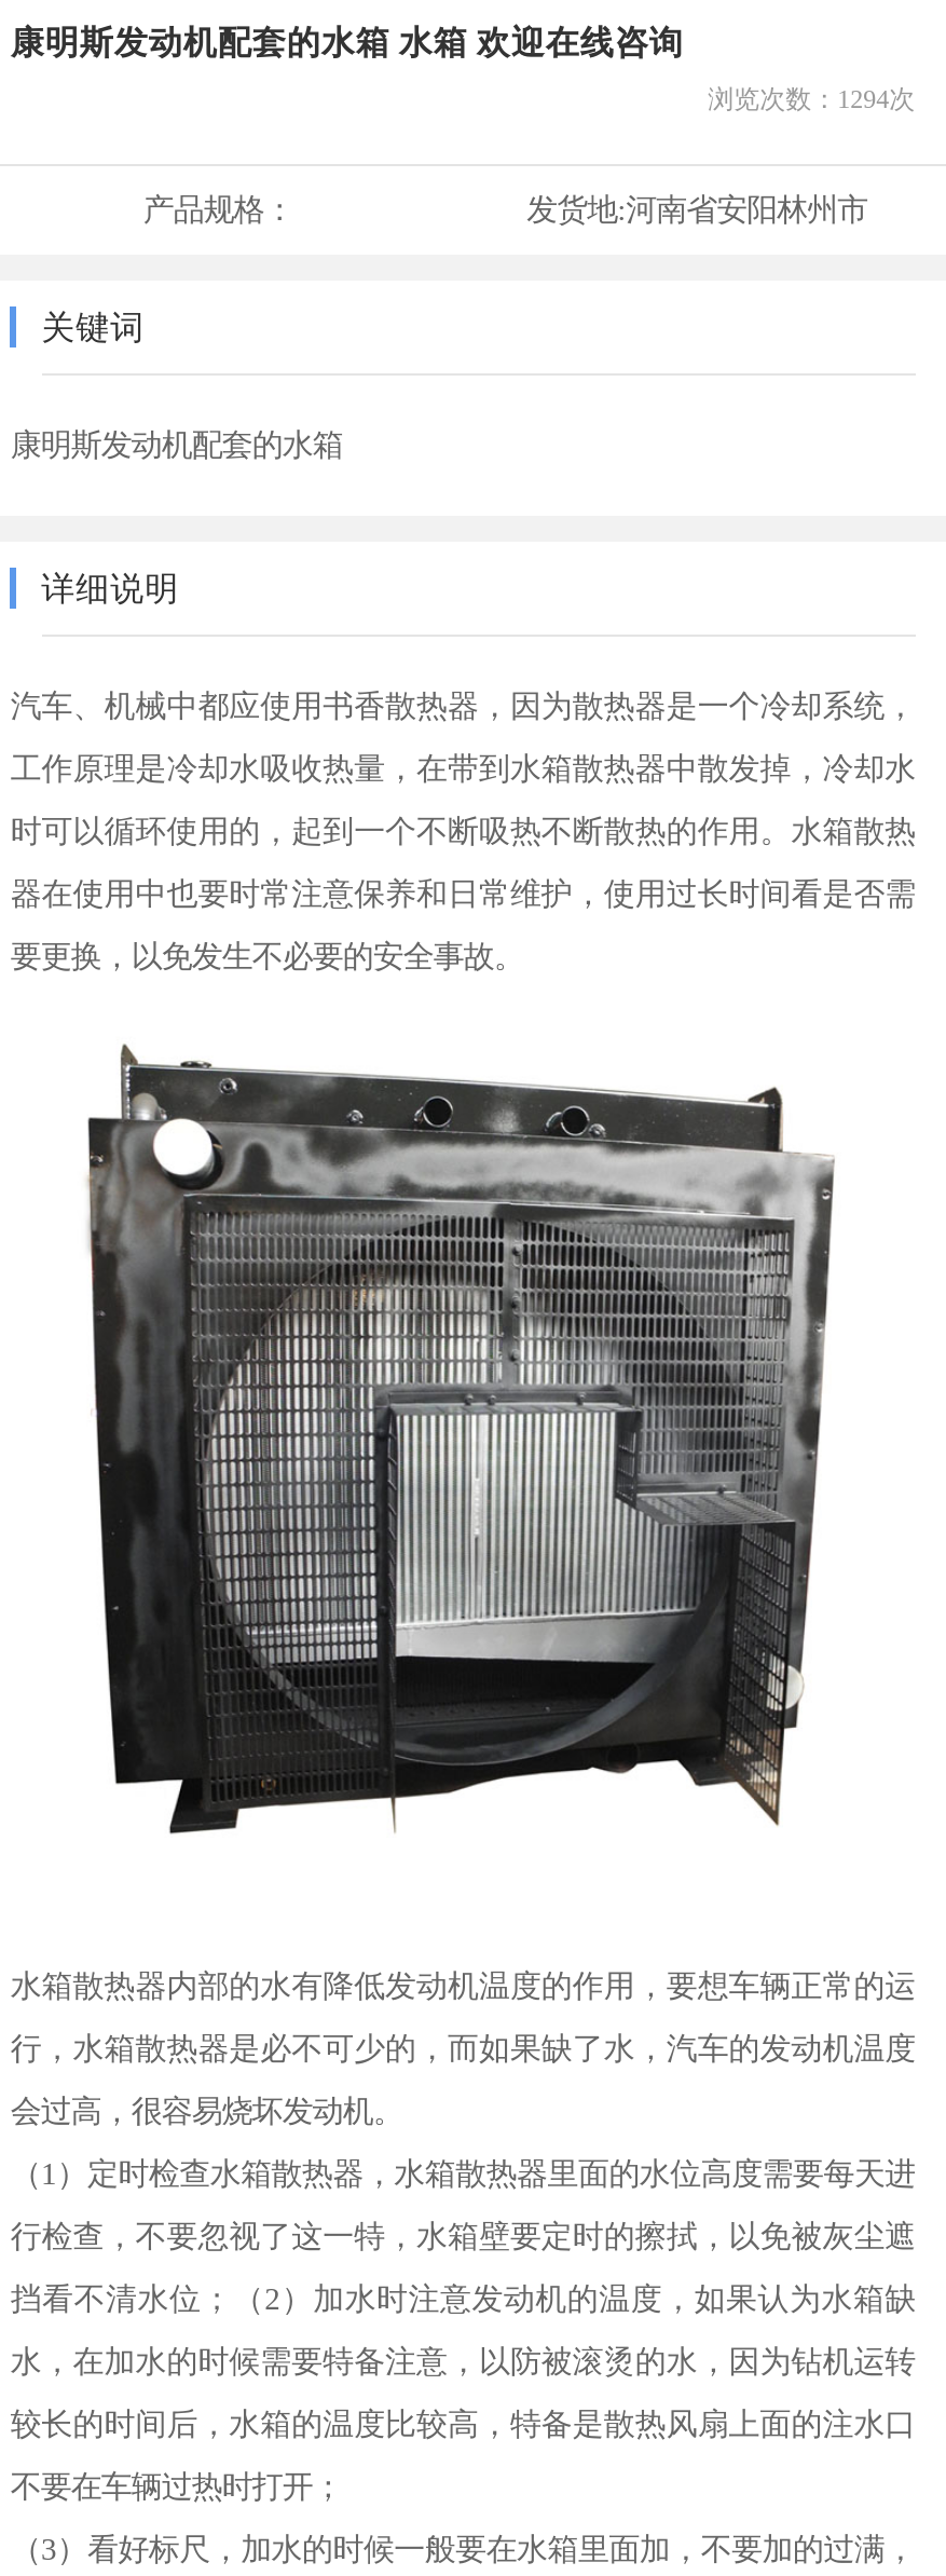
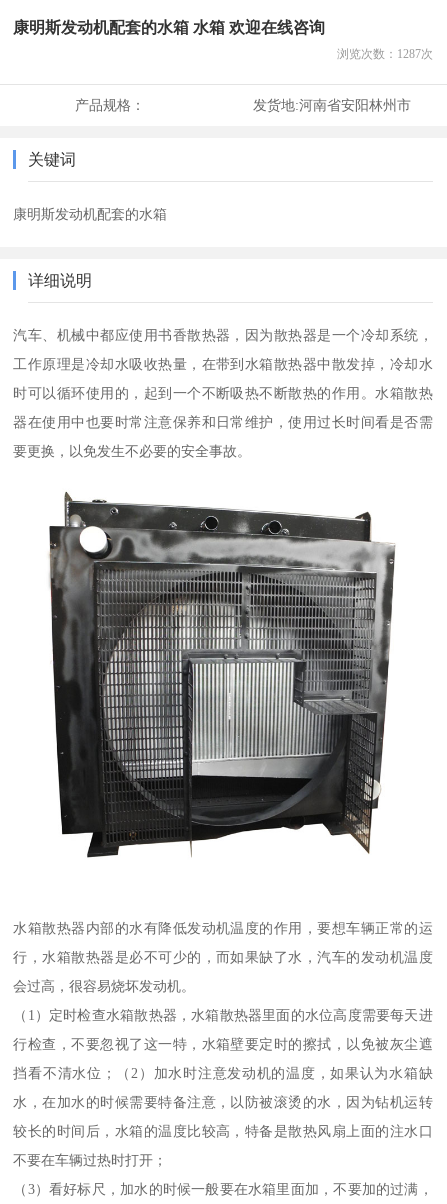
[708,83,915,114] 浏览次数：1294次 -> [337,47,433,61] 浏览次数：1287次

